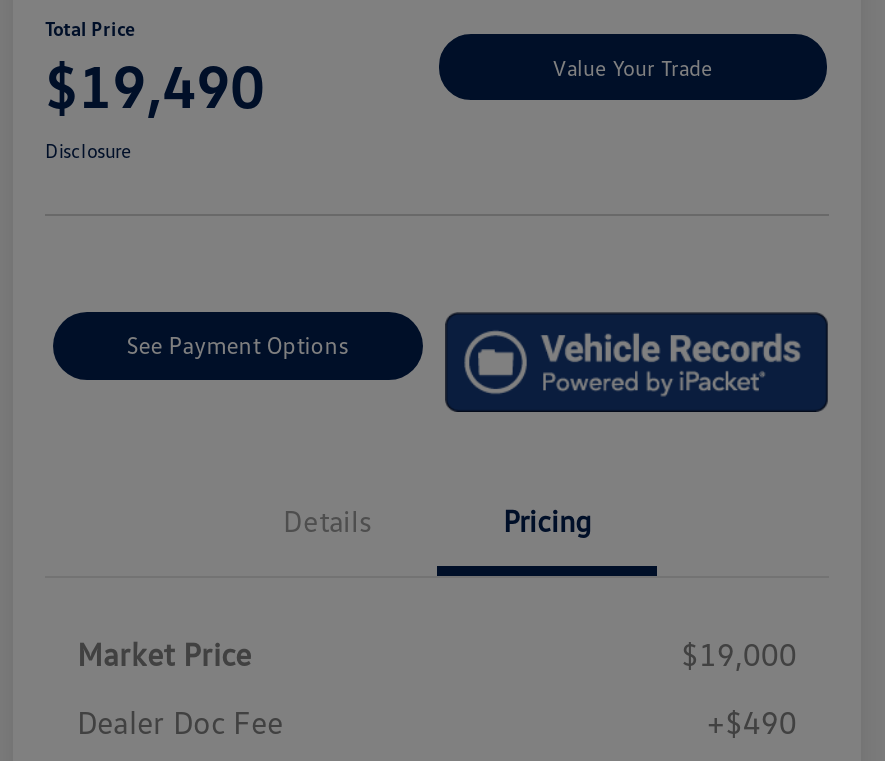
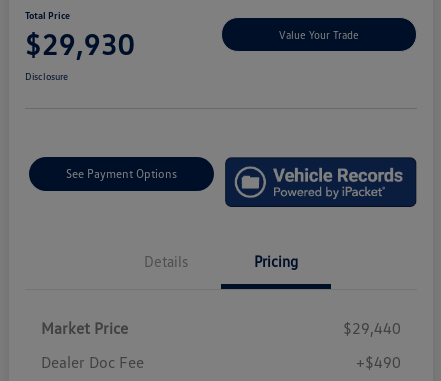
[45,48,265,122] $19,490 -> [25,25,135,62] $29,930
[681,634,797,674] $19,000 -> [343,318,401,338] $29,440

